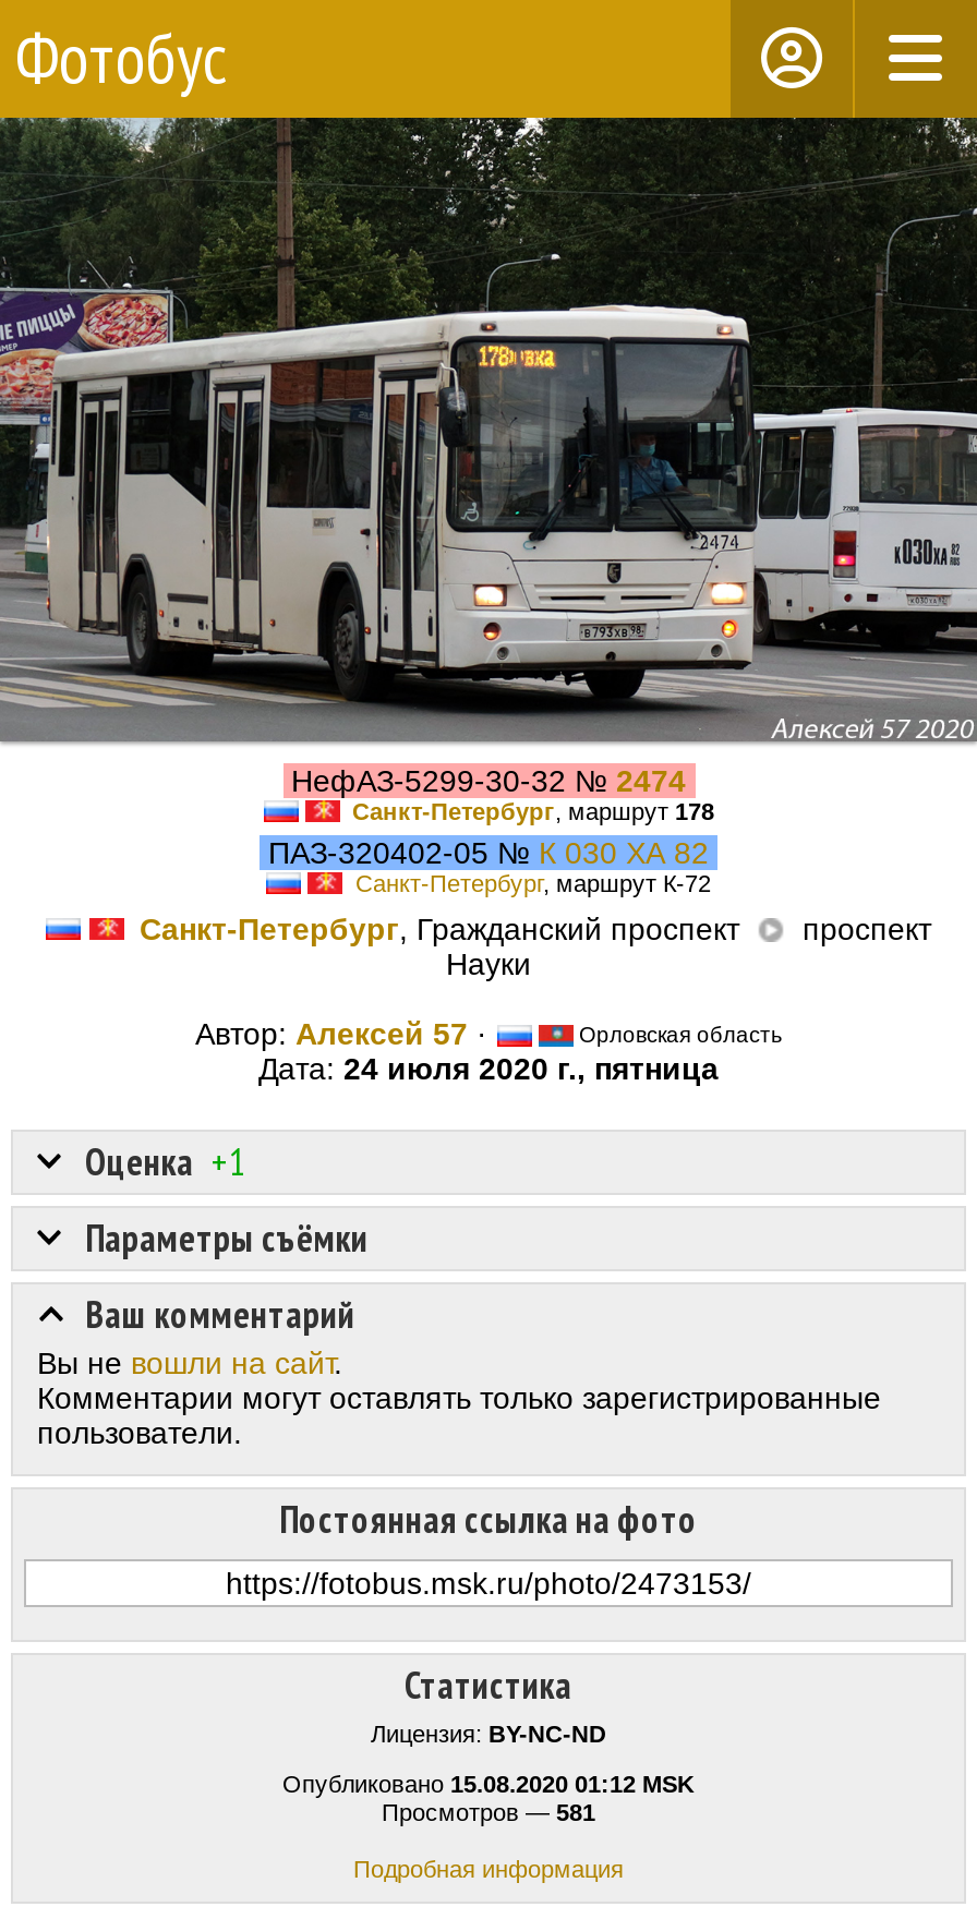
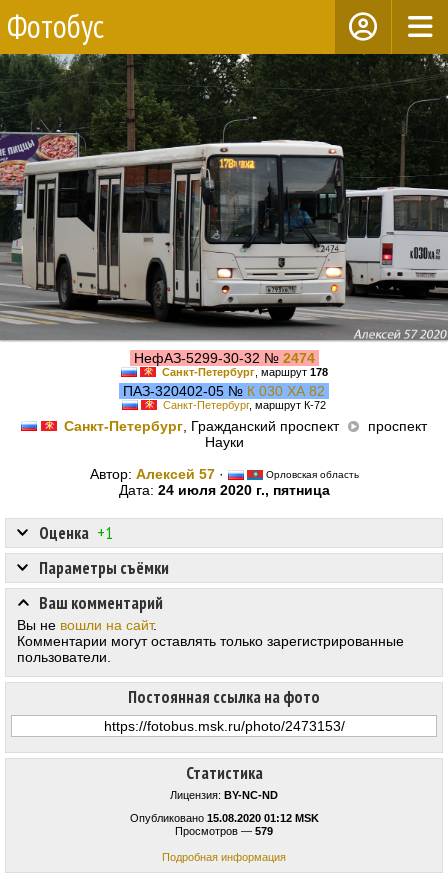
[382,1800,595,1826] Просмотров — 581 -> [175,825,273,837] Просмотров — 579

